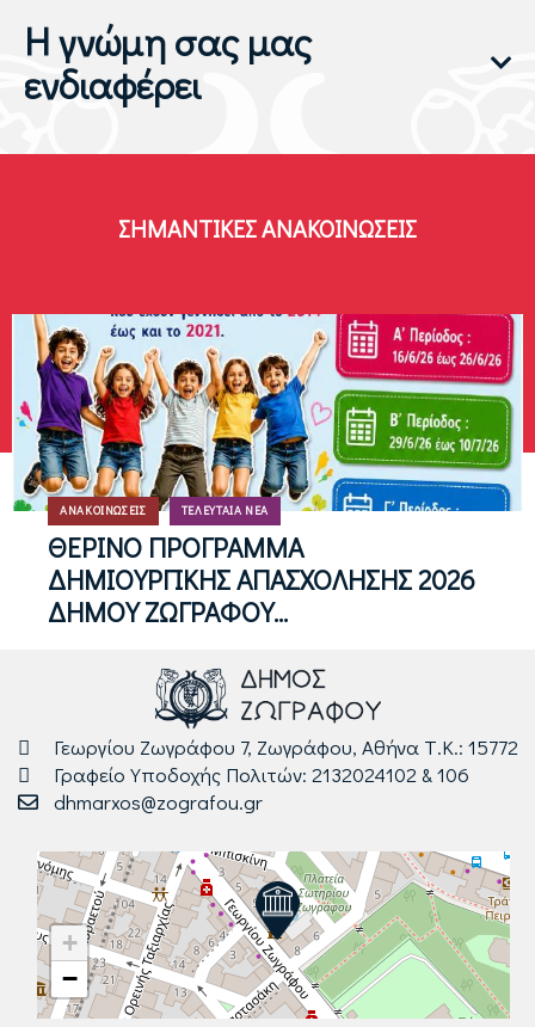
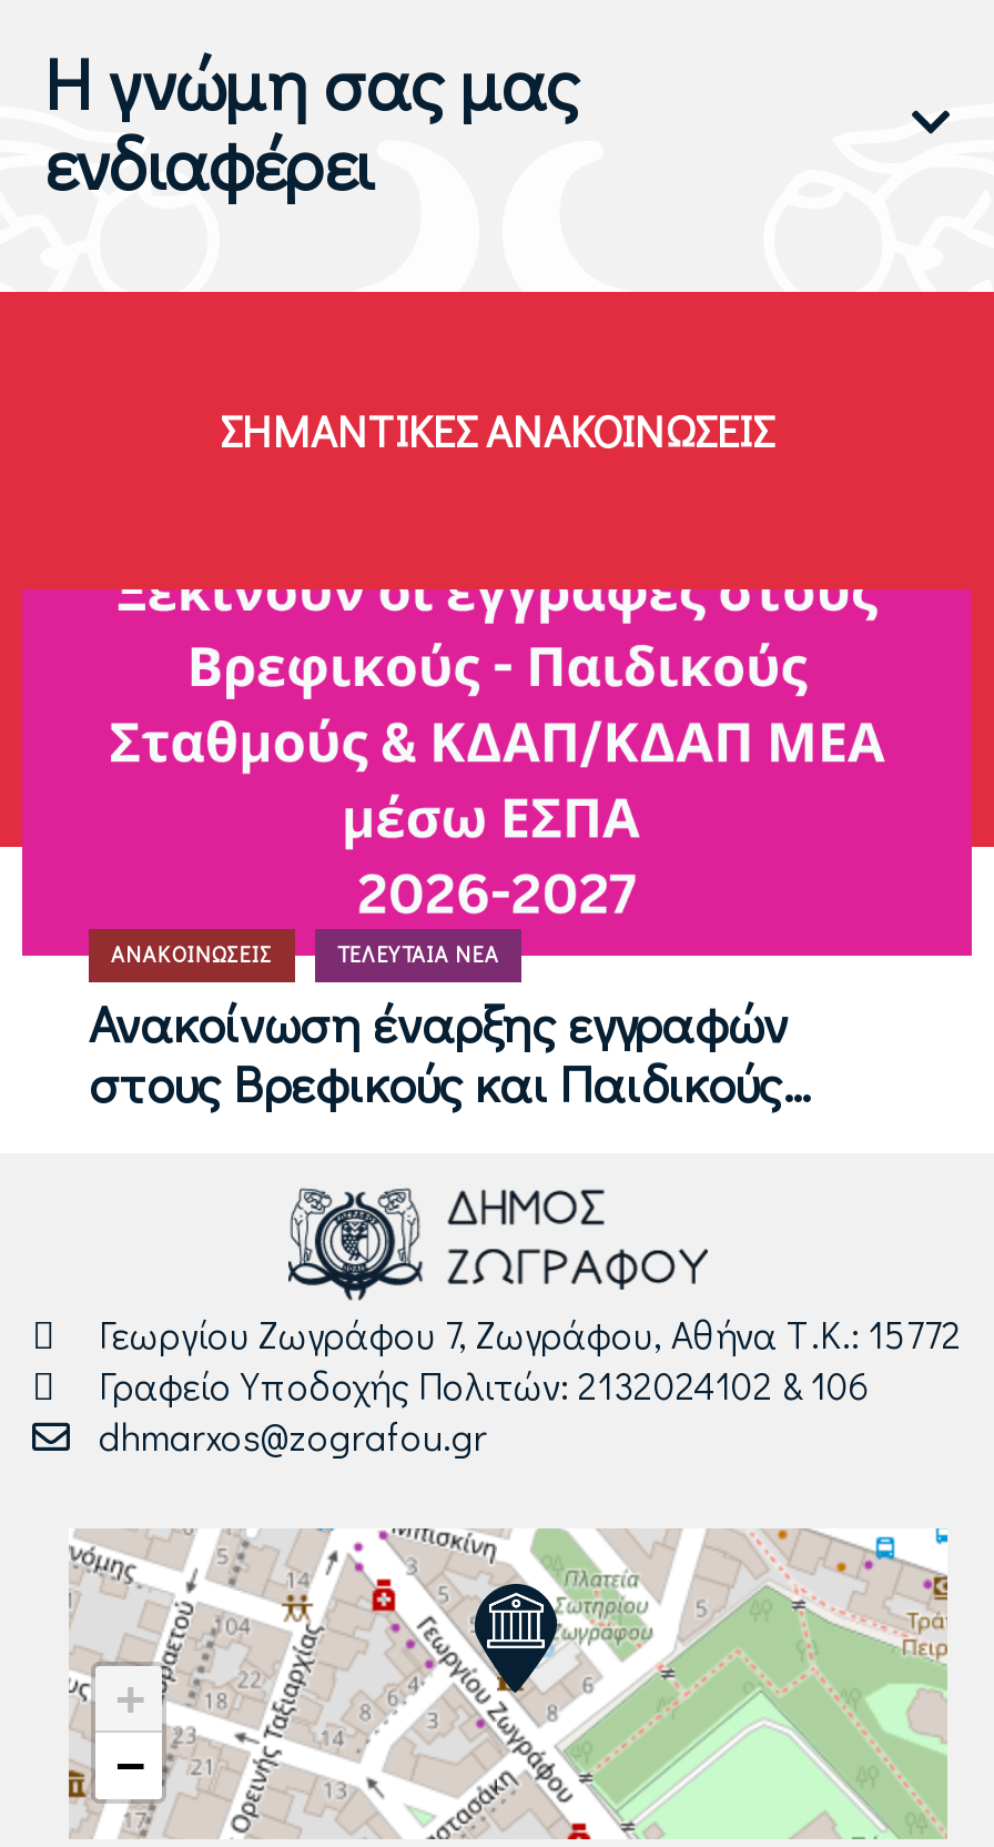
[11,313,524,629] [image] | ΘΕΡΙΝΟ ΠΡΟΓΡΑΜΜΑ | ΔΗΜΙΟΥΡΓΙΚΗΣ ΑΠΑΣΧΟΛΗΣΗΣ 2026 | ΔΗΜΟΥ ΖΩΓΡΑΦΟΥ... -> [20,587,974,1114] [image] | Ανακοίνωση έναρξης εγγραφών | στους Βρεφικούς και Παιδικούς...

